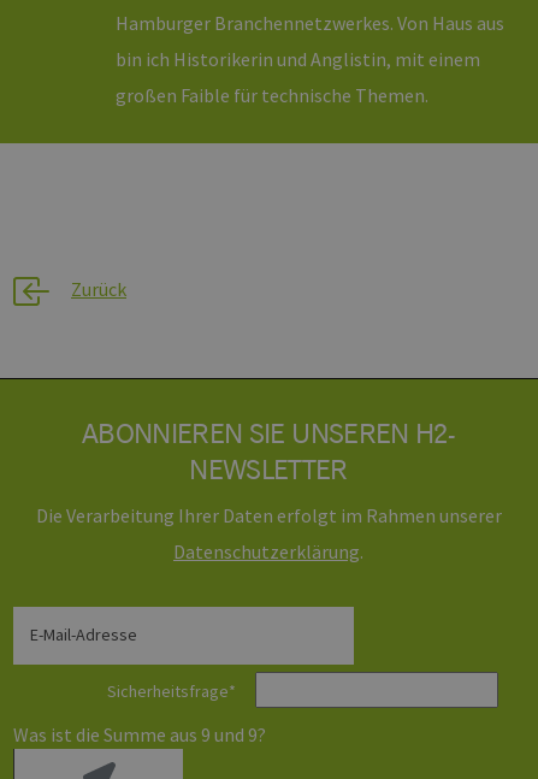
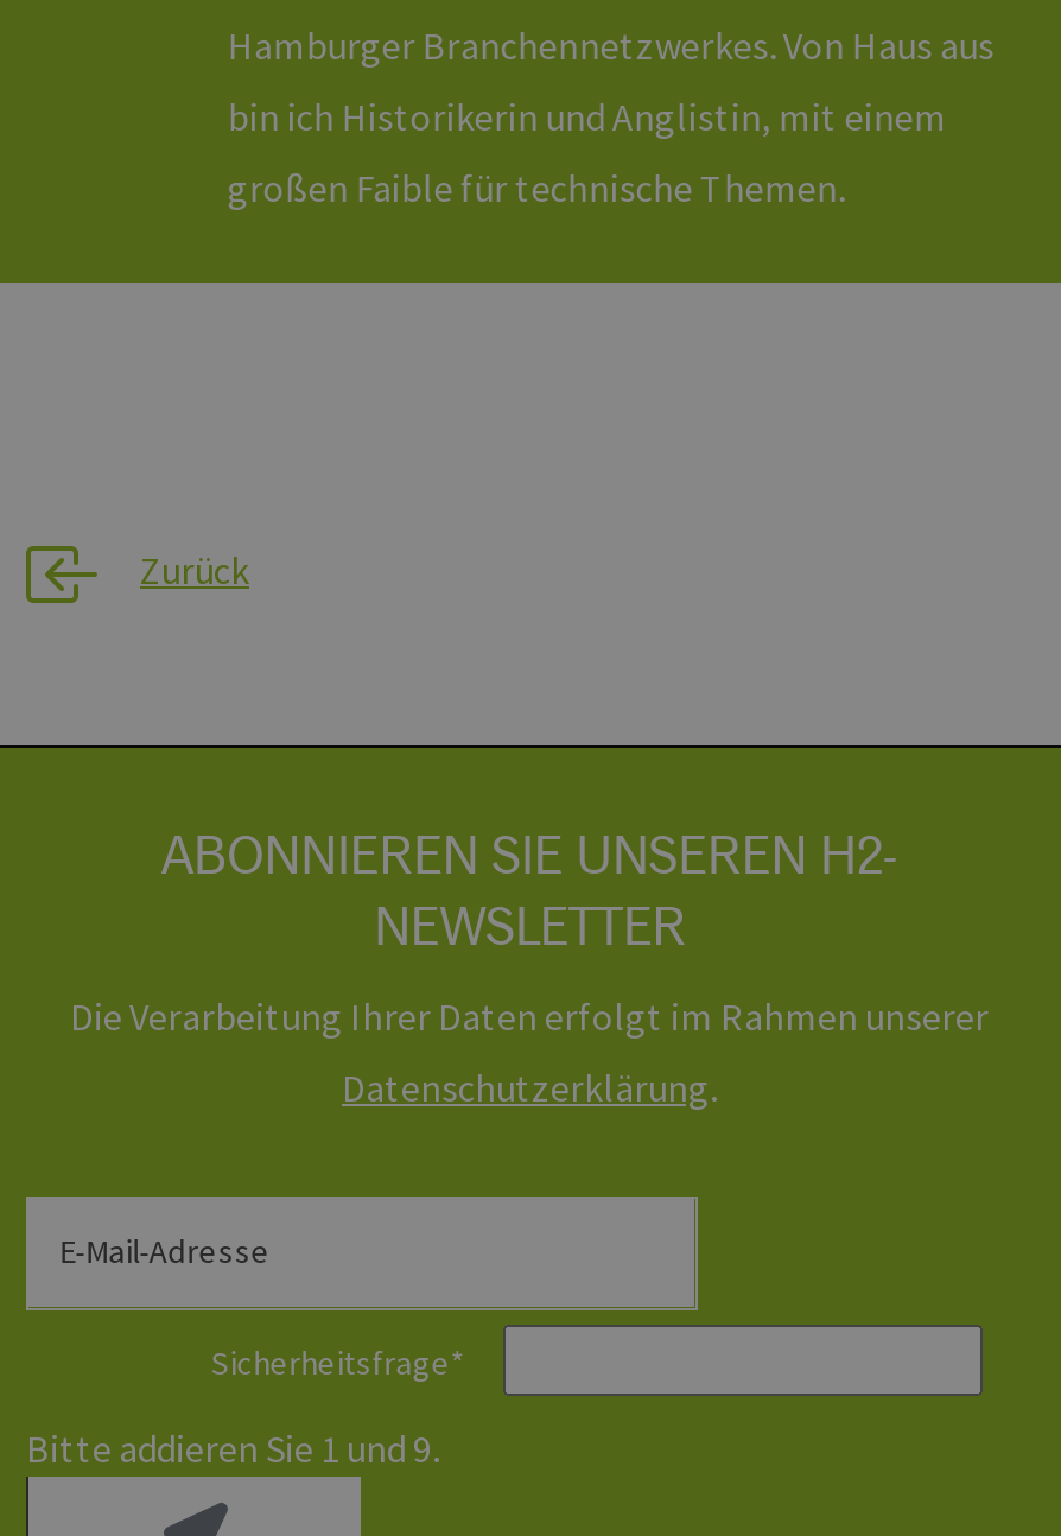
[13,723,266,747] Was ist die Summe aus 9 und 9? -> [26,1425,439,1472] Bitte addieren Sie 1 und 9.

